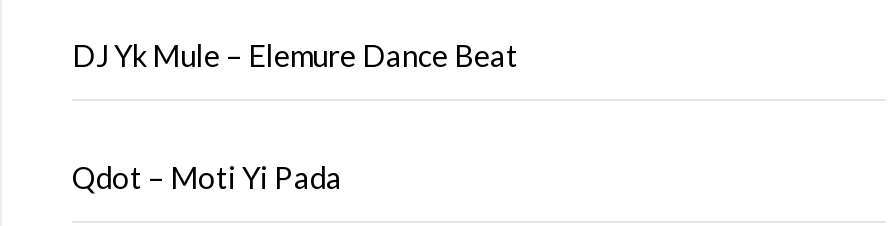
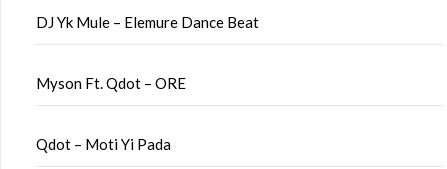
none -> [36,74,186,92] Myson Ft. Qdot – ORE

